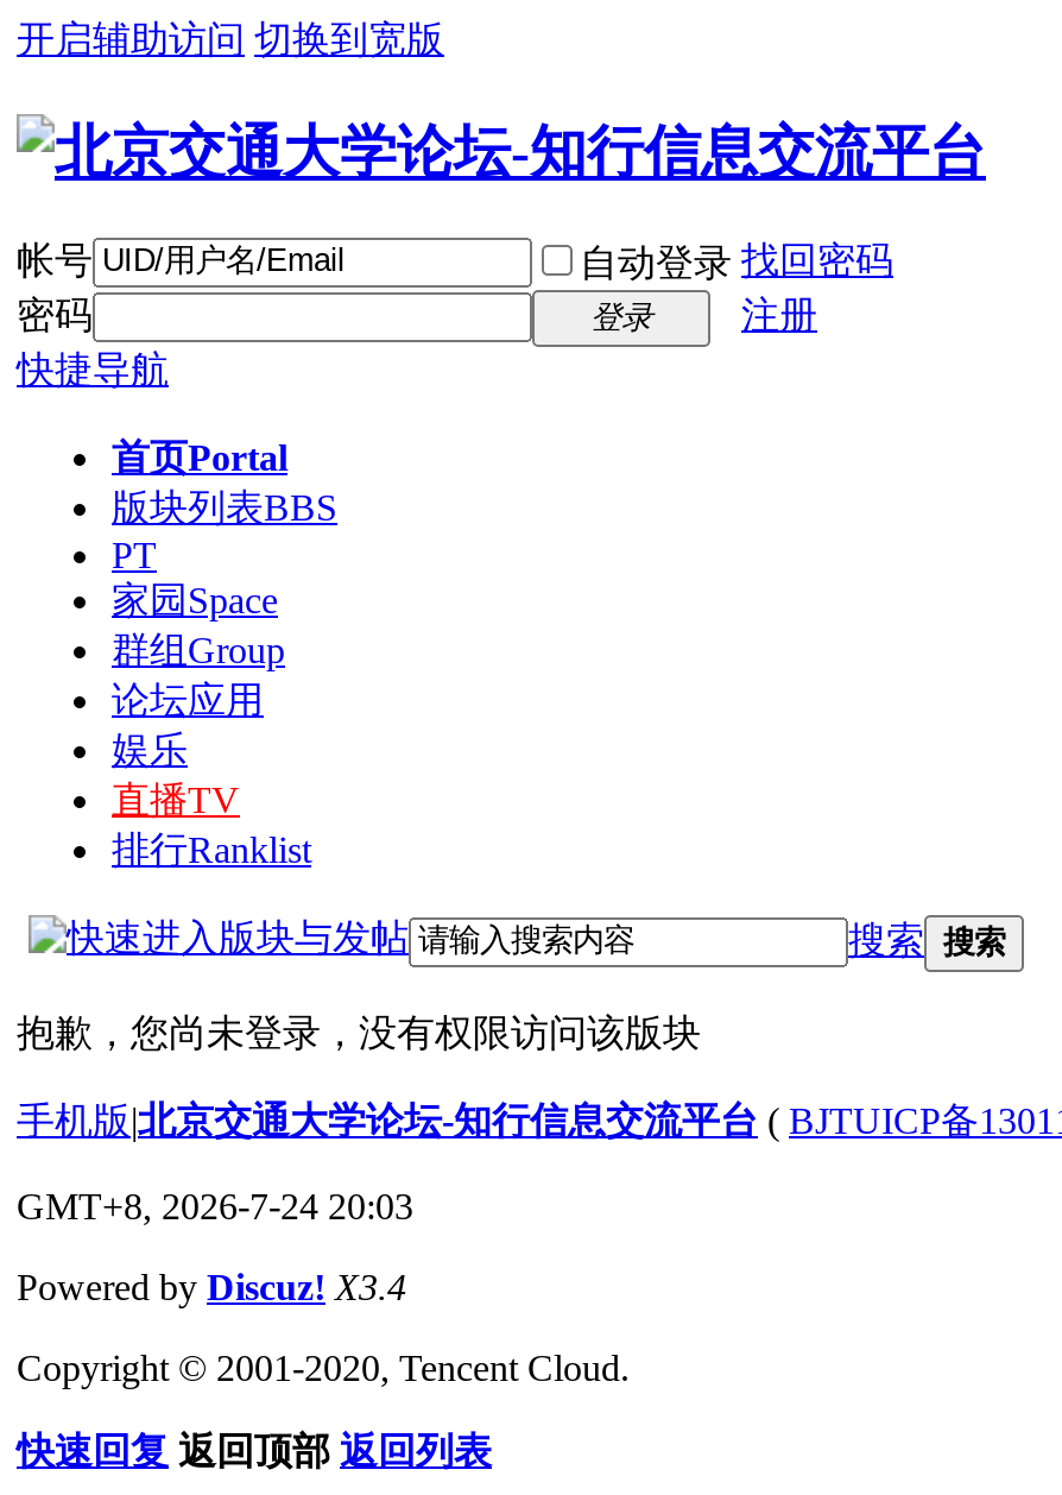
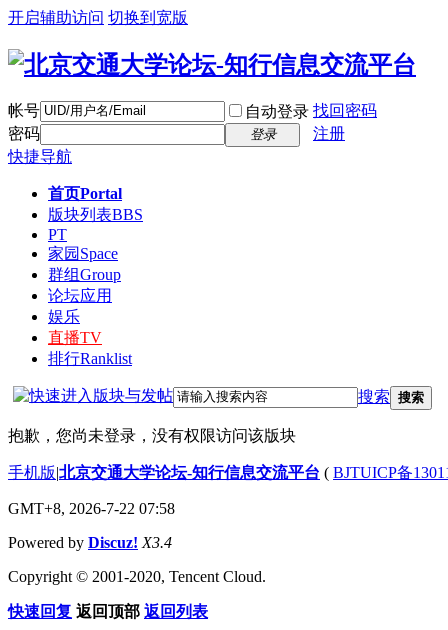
[17,1186,413,1226] GMT+8, 2026-7-24 20:03 -> [8,500,175,517] GMT+8, 2026-7-22 07:58

